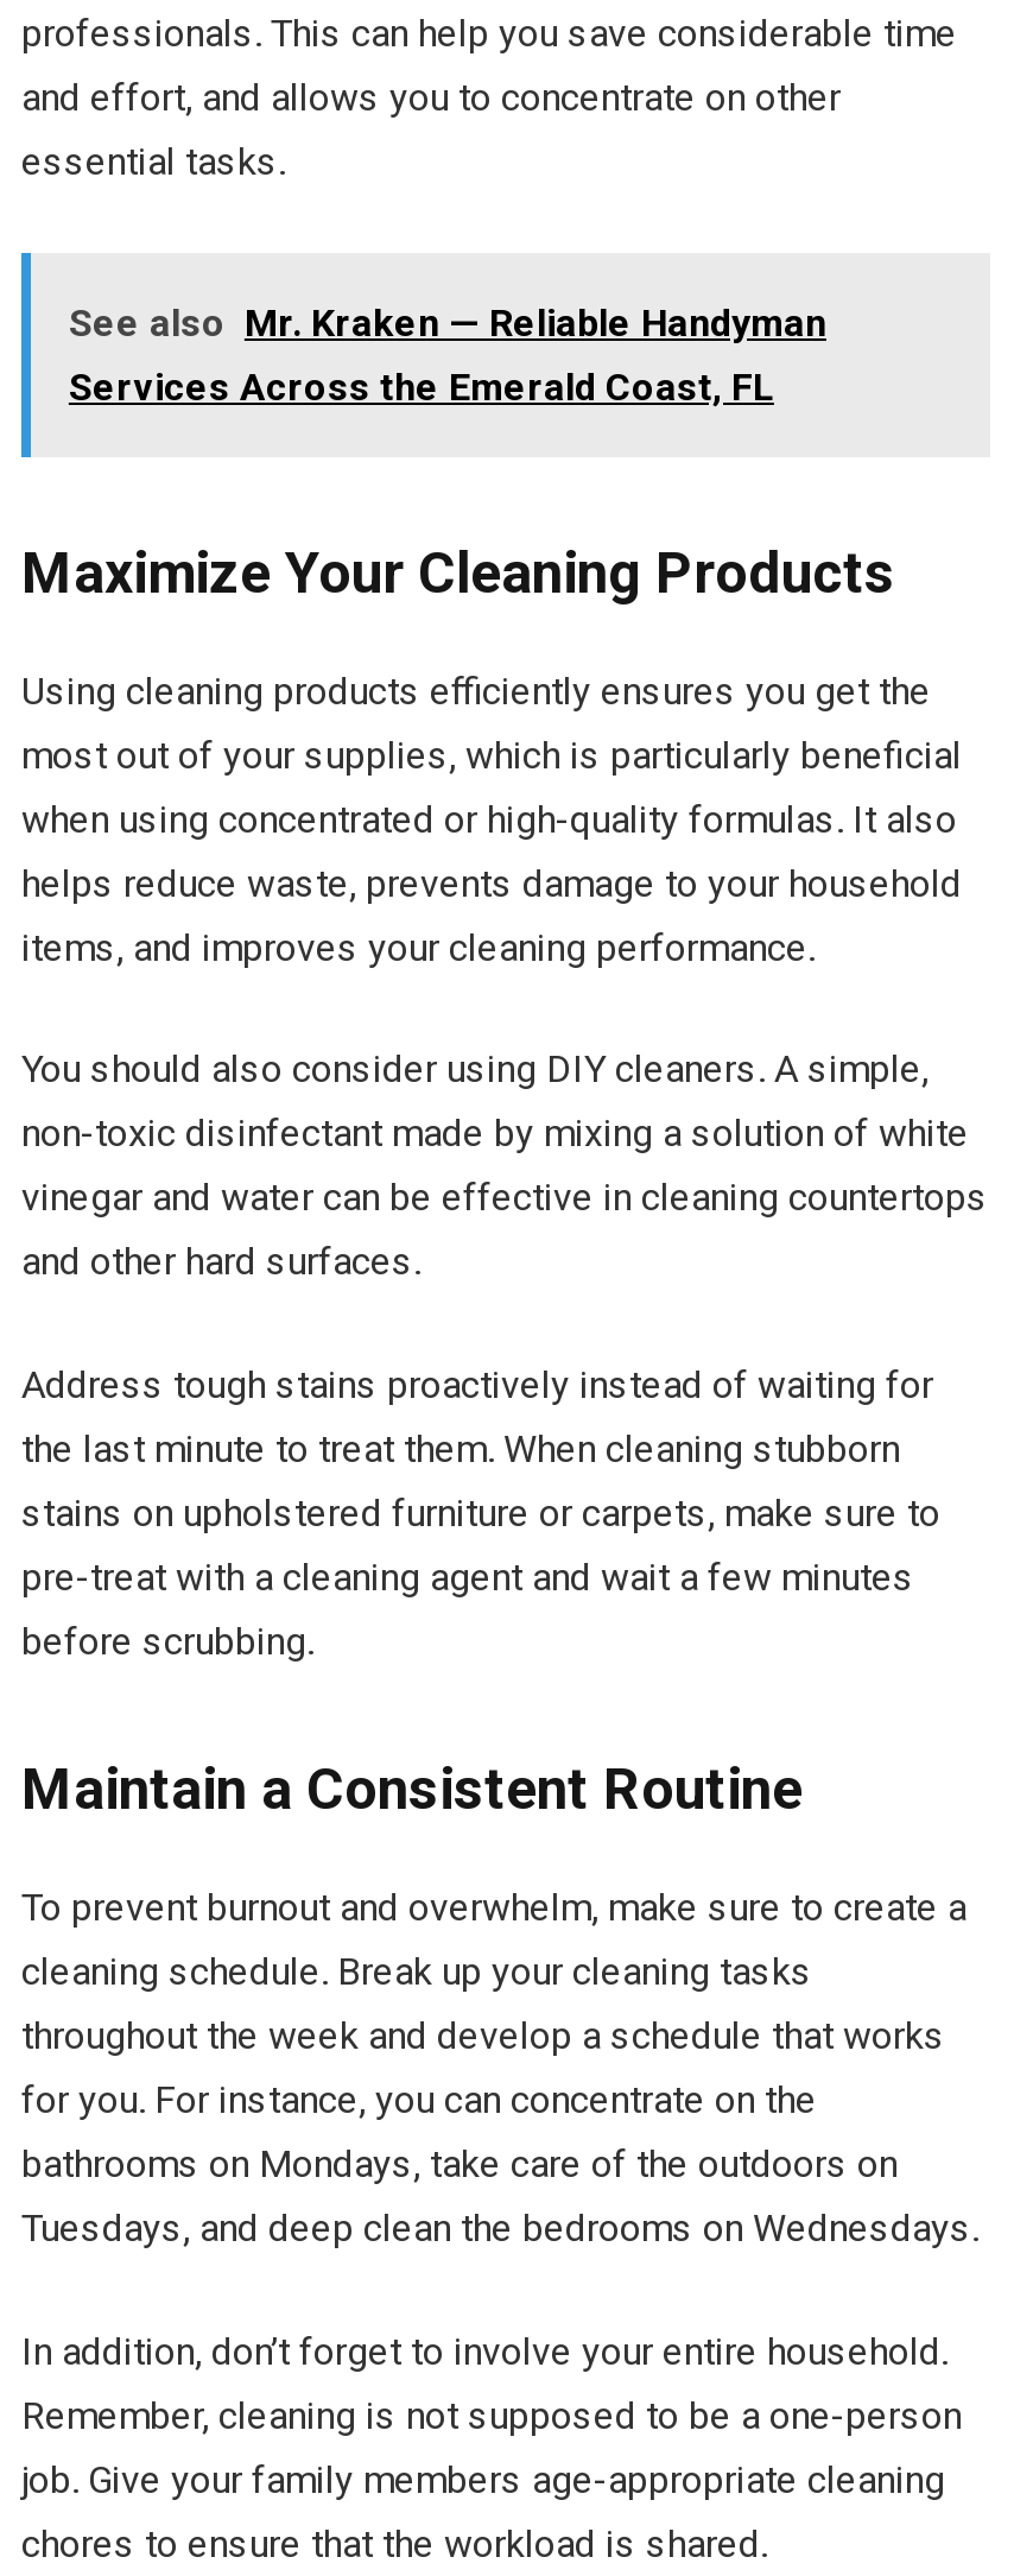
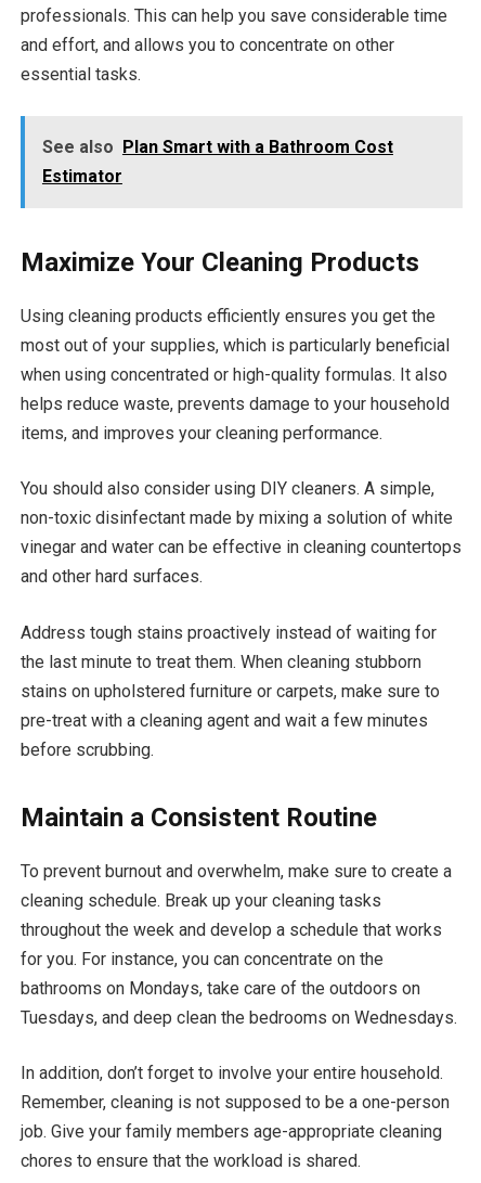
[69,299,826,409] See also Mr. Kraken — Reliable Handyman | Services Across the Emerald Coast, FL -> [42,137,393,187] See also Plan Smart with a Bathroom Cost | Estimator

